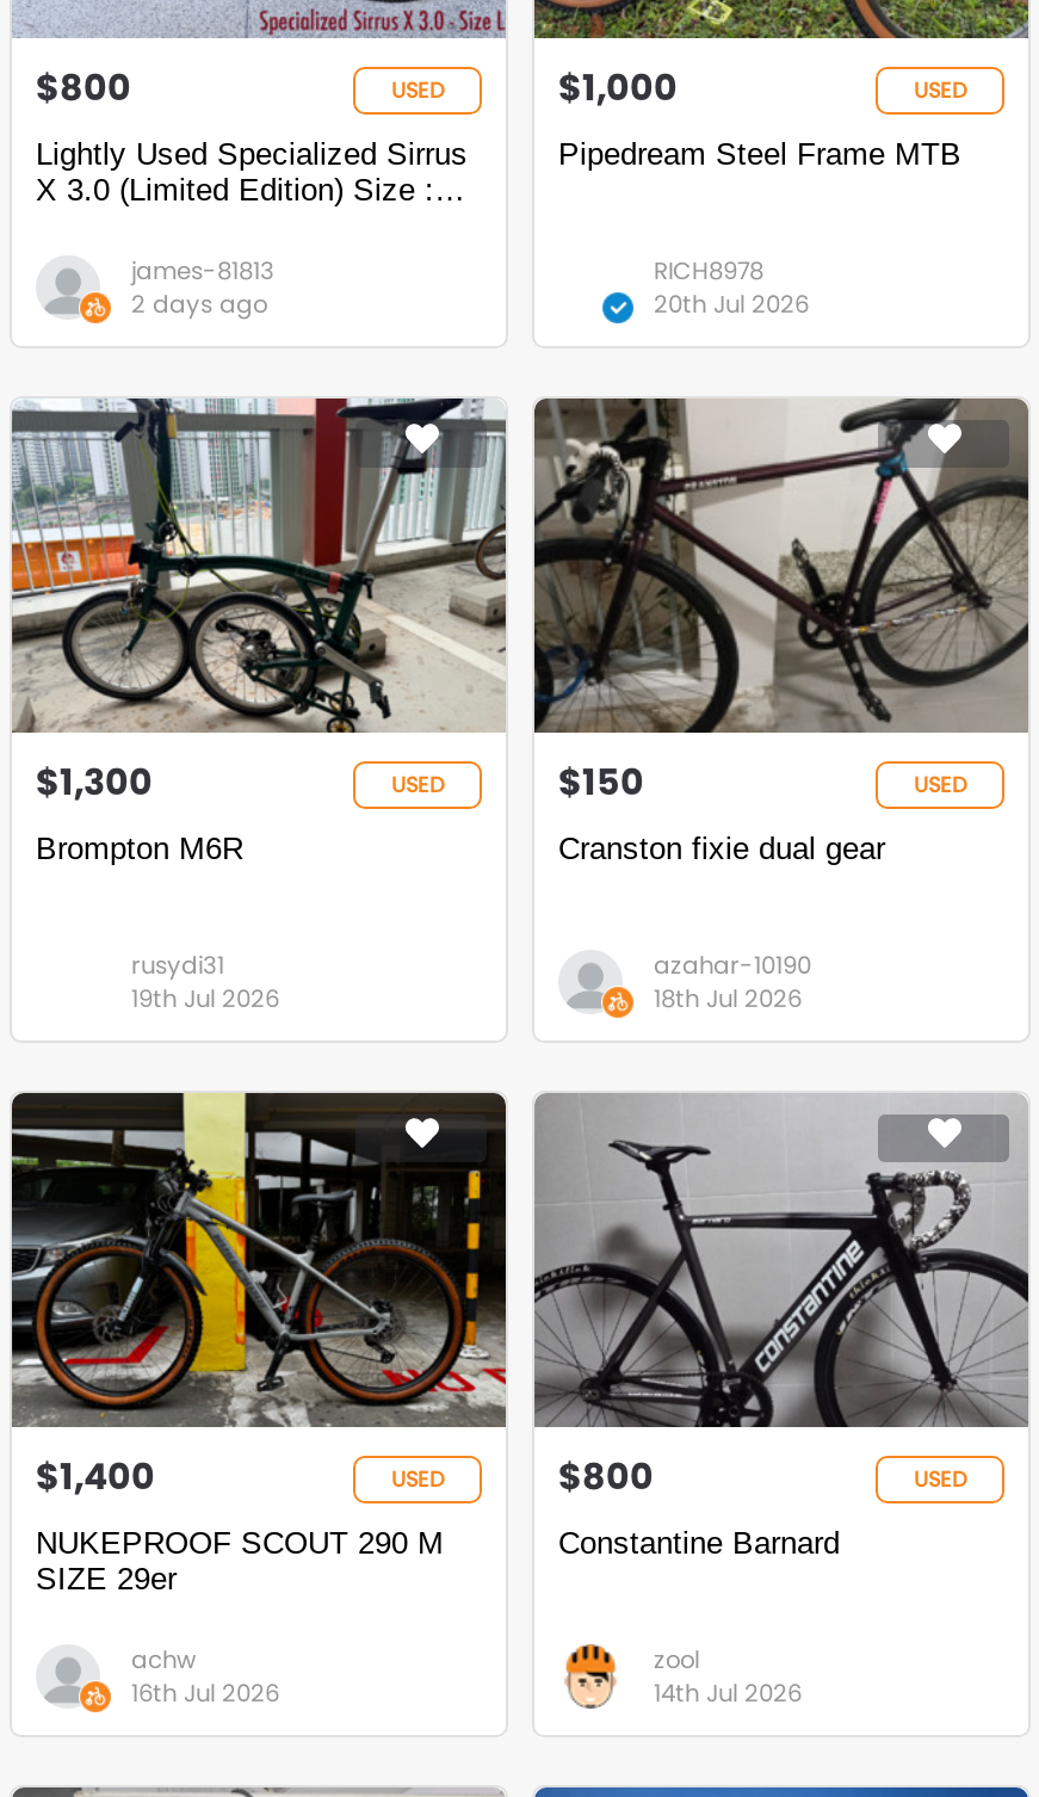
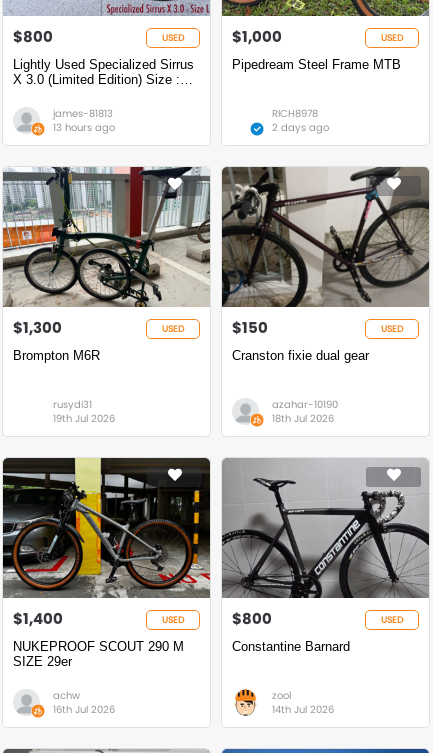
[131,286,267,322] 2 days ago -> [53,120,115,135] 13 hours ago
[654,286,809,322] 20th Jul 2026 -> [272,120,329,135] 2 days ago

